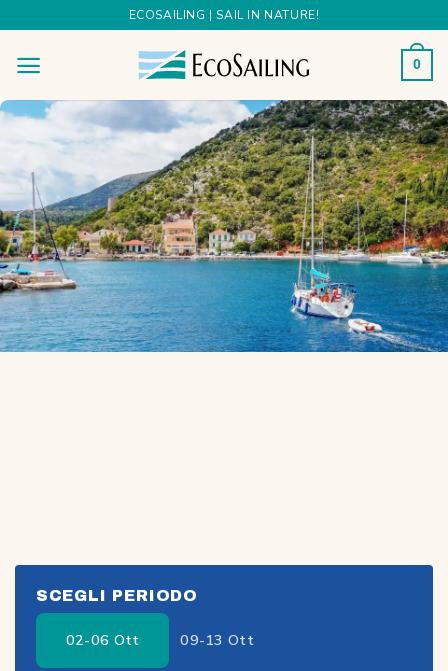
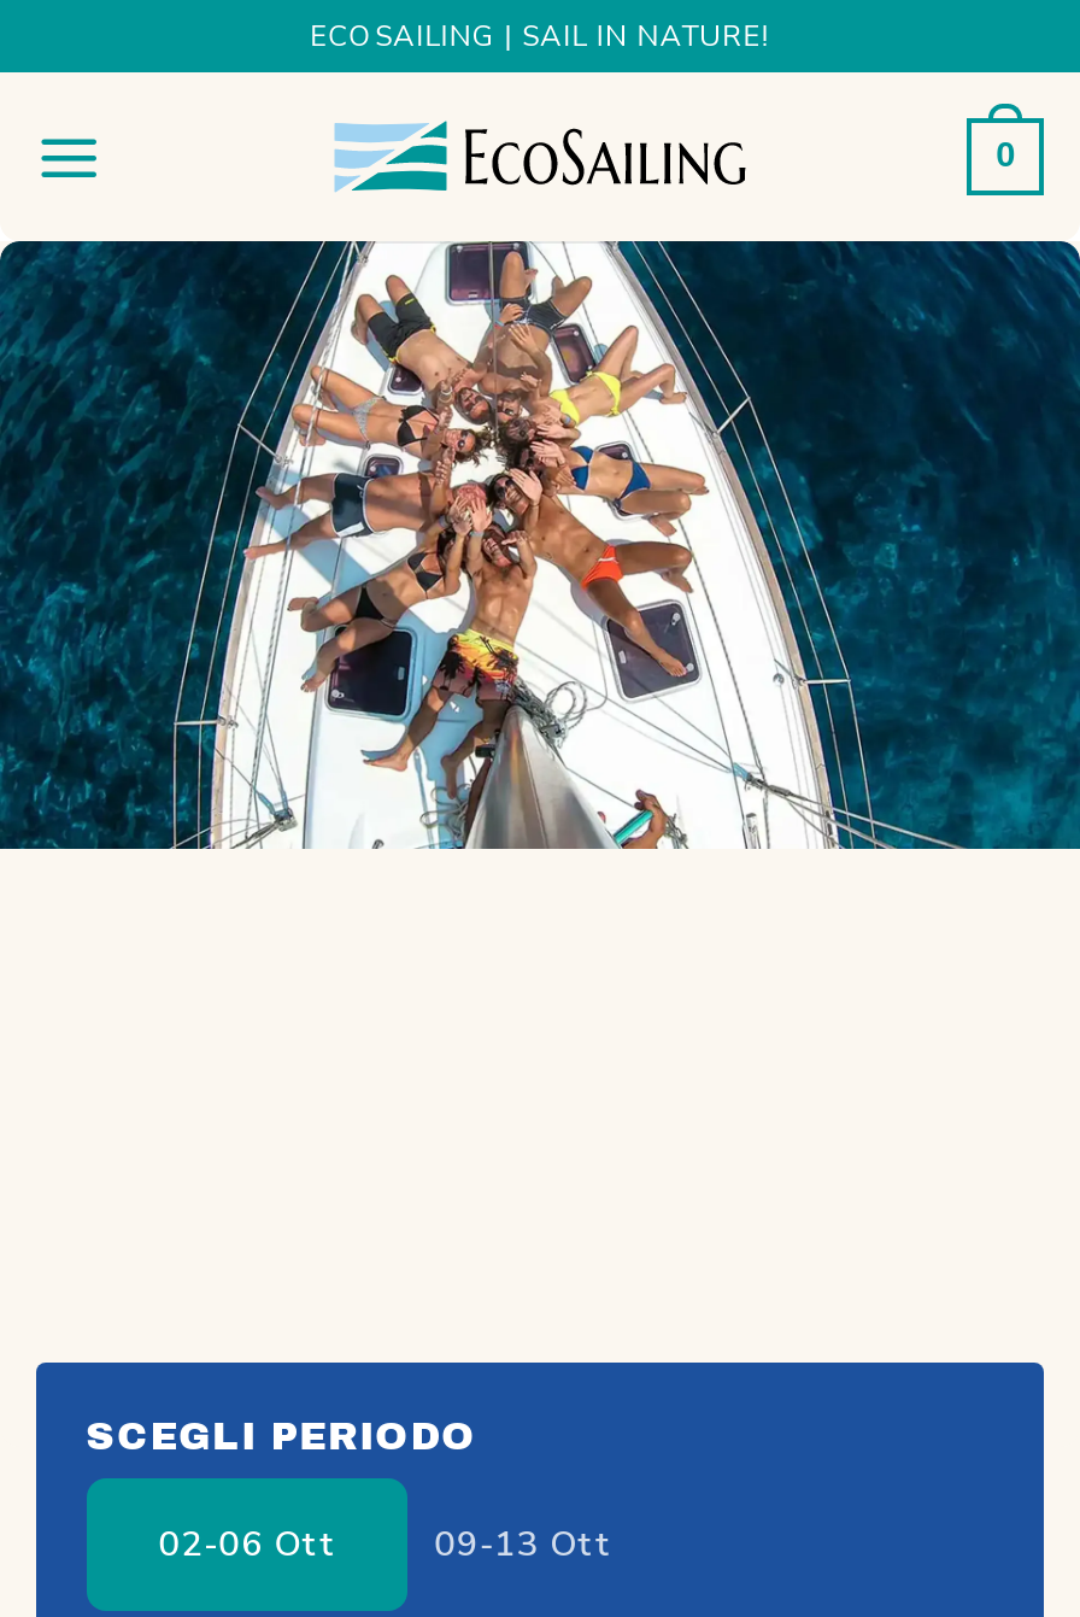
[3,99,445,353] [image] -> [7,239,1073,851] [image]

